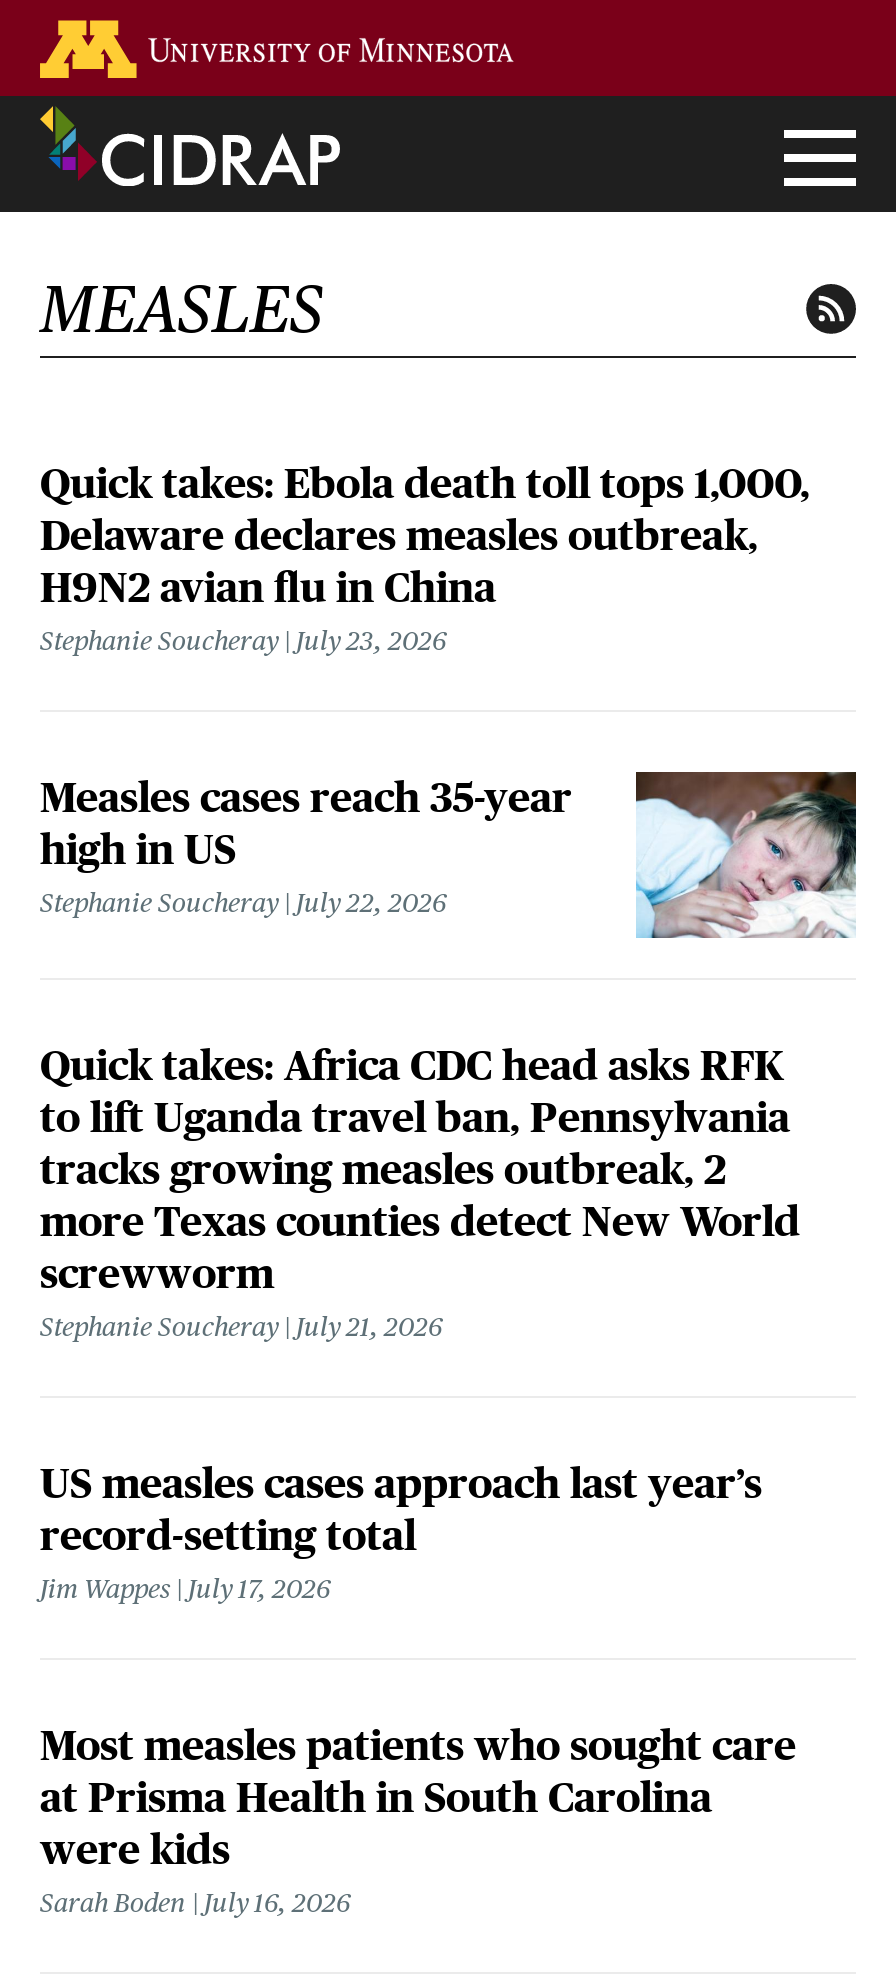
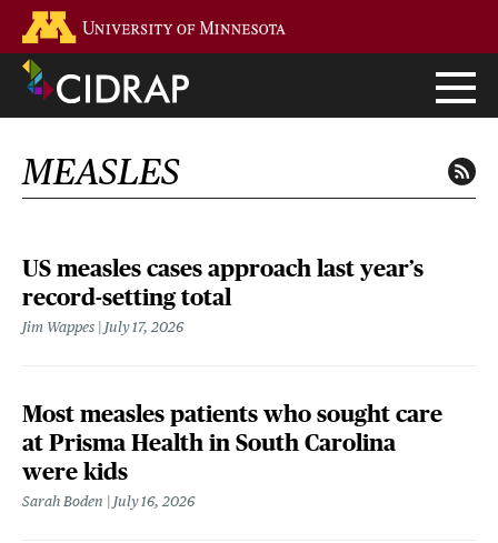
[40,460,810,656] Quick takes: Ebola death toll tops 1,000, | Delaware declares measles outbreak, | H9N2 avian flu in China | Stephanie Soucheray July 23, 2026 -> none
[40,770,858,940] [image] | Measles cases reach 35-year | high in US | Stephanie Soucheray July 22, 2026 -> none
[40,1041,800,1341] Quick takes: Africa CDC head asks RFK | to lift Uganda travel ban, Pennsylvania | tracks growing measles outbreak, 2 | more Texas counties detect New World | screwworm | Stephanie Soucheray July 21, 2026 -> none

